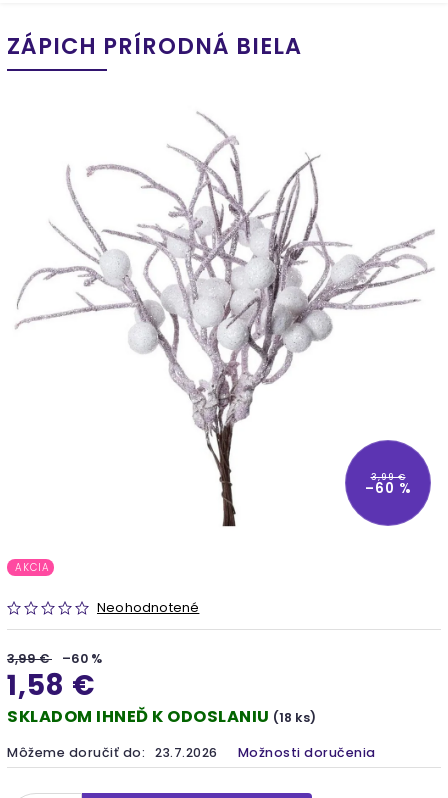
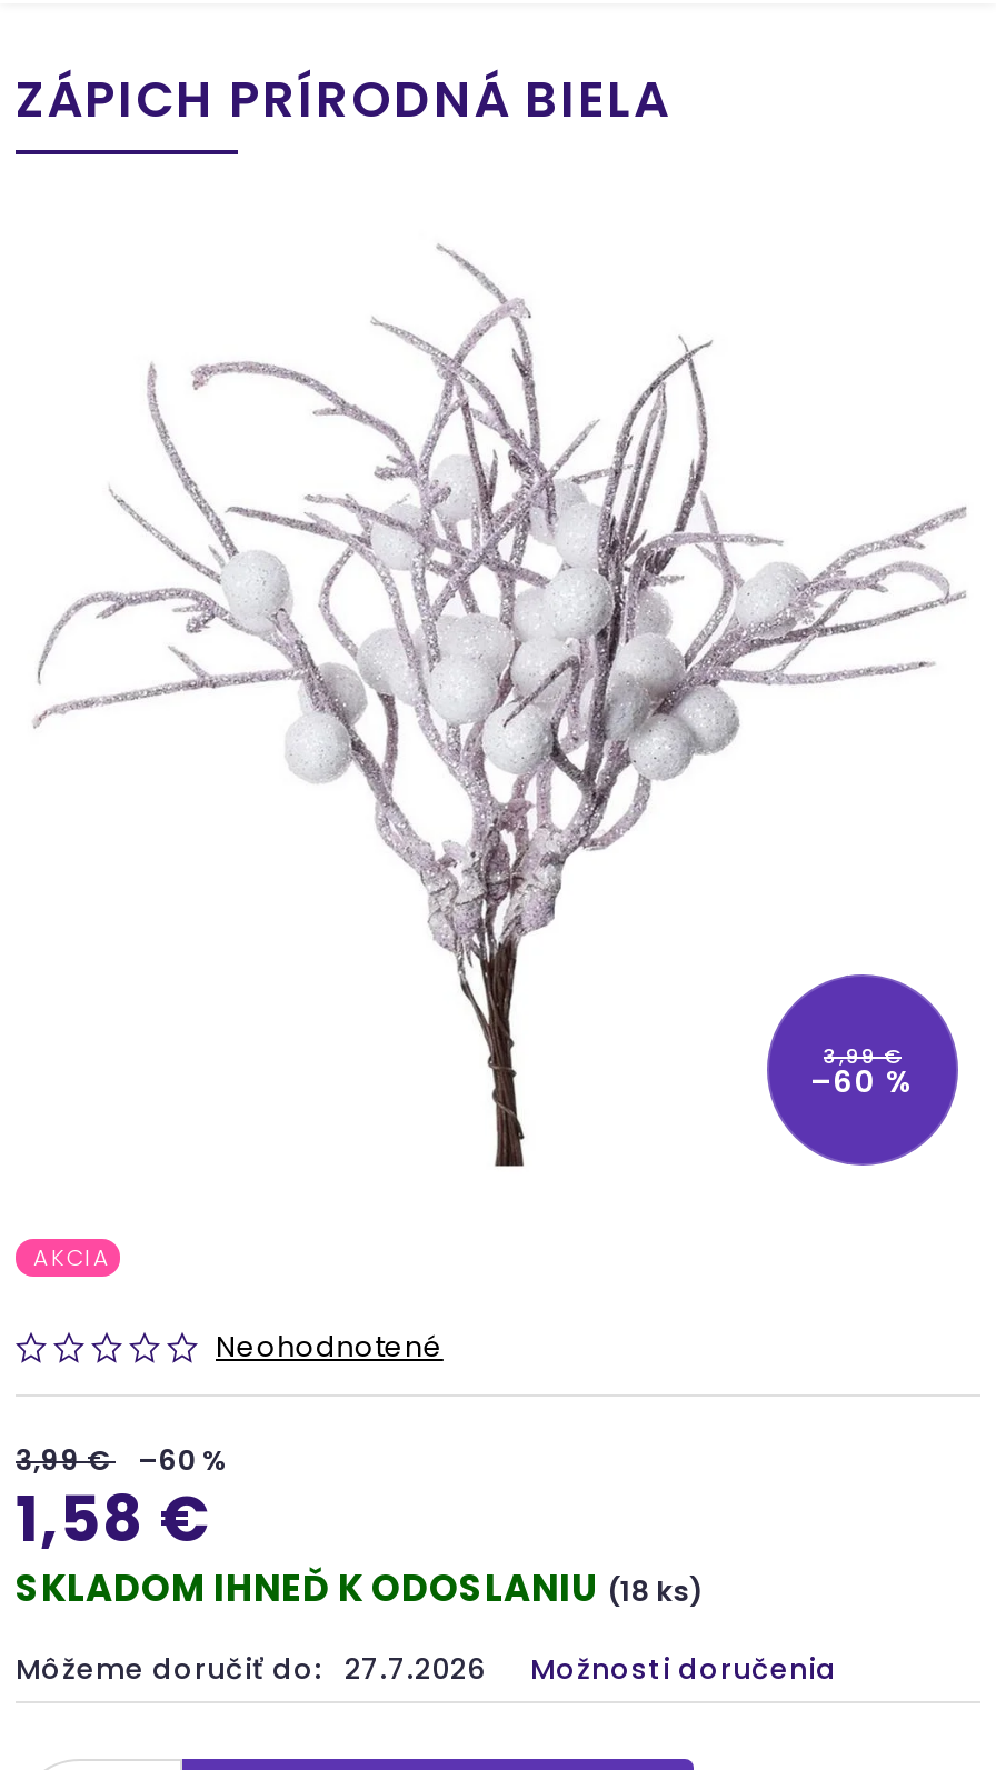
[7,744,217,761] Môžeme doručiť do: 23.7.2026 -> [16,1650,486,1687] Môžeme doručiť do: 27.7.2026

